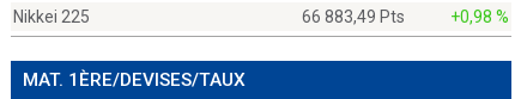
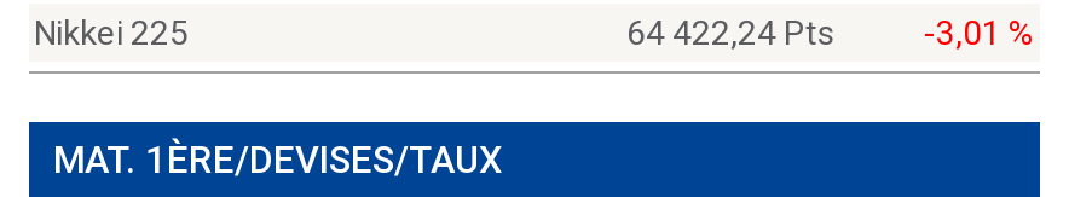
[302,7,405,26] 66 883,49 Pts -> [626,13,834,52] 64 422,24 Pts
[450,7,509,26] +0,98 % -> [924,13,1035,52] -3,01 %

